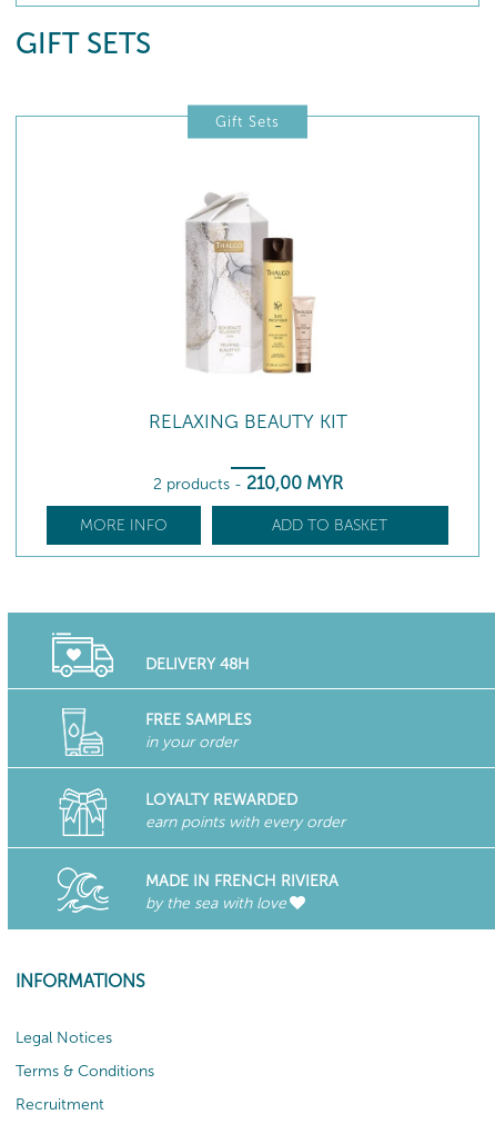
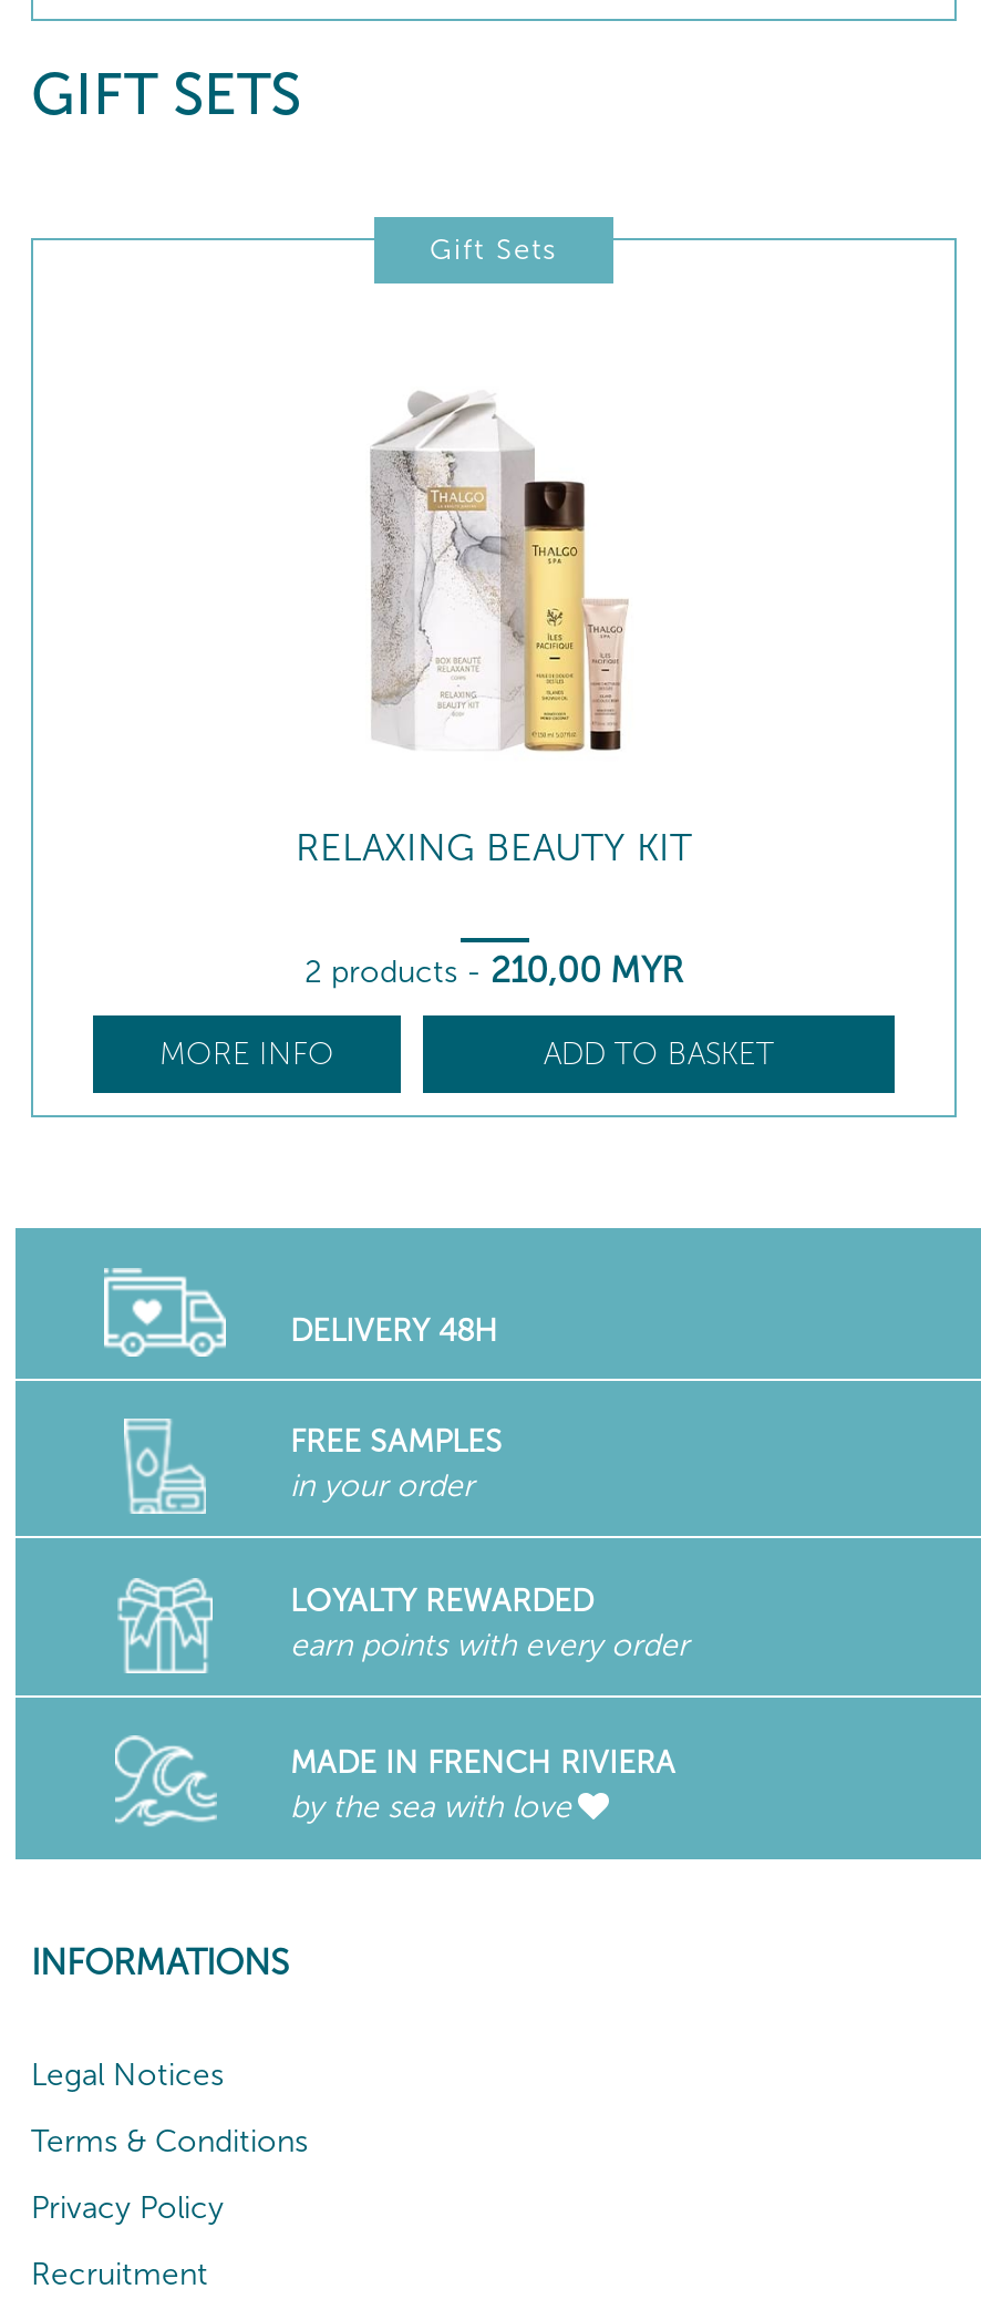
none -> [31,2189,224,2227] Privacy Policy

